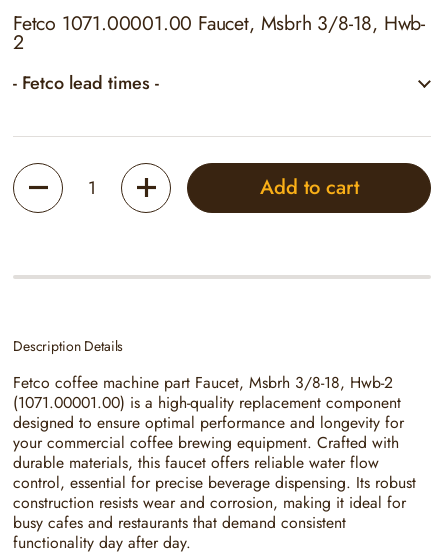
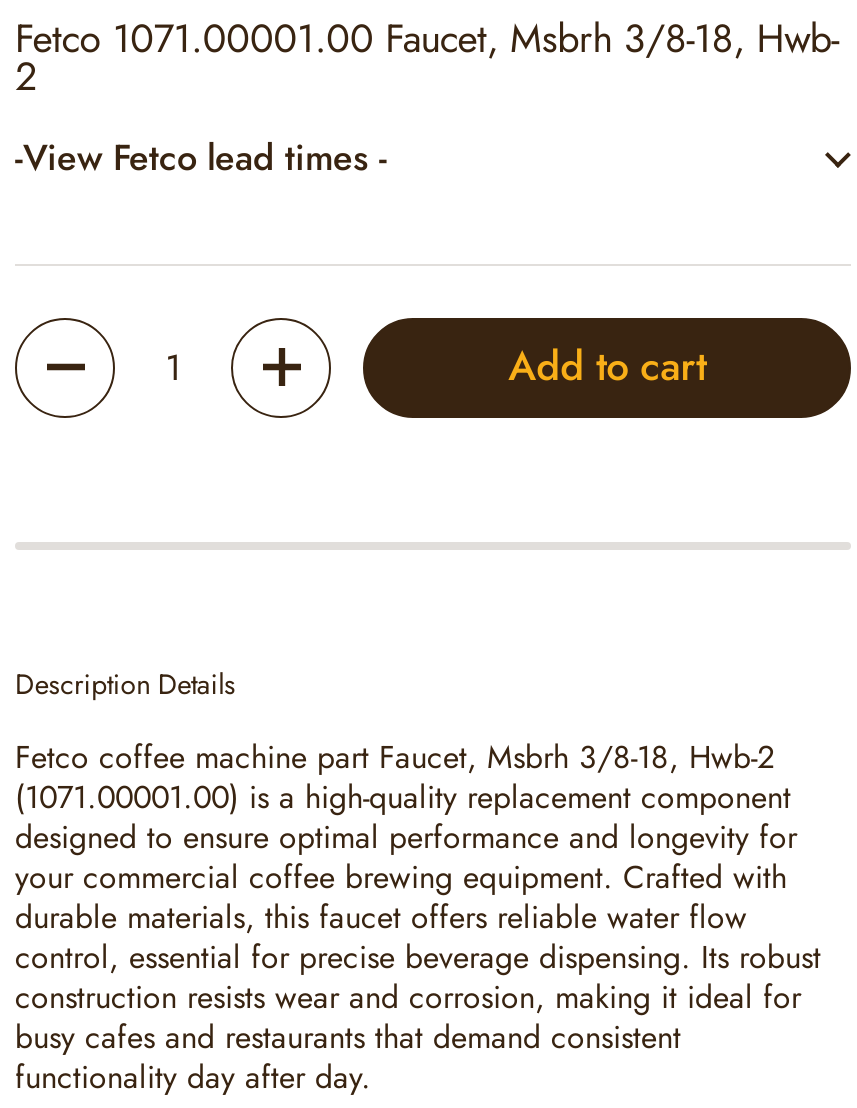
[13,70,159,96] - Fetco lead times - -> [15,132,387,184] -View Fetco lead times -

